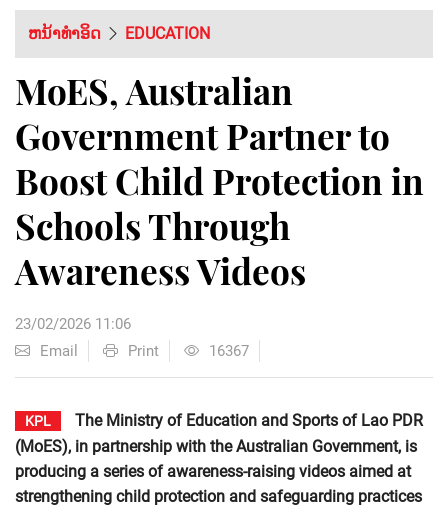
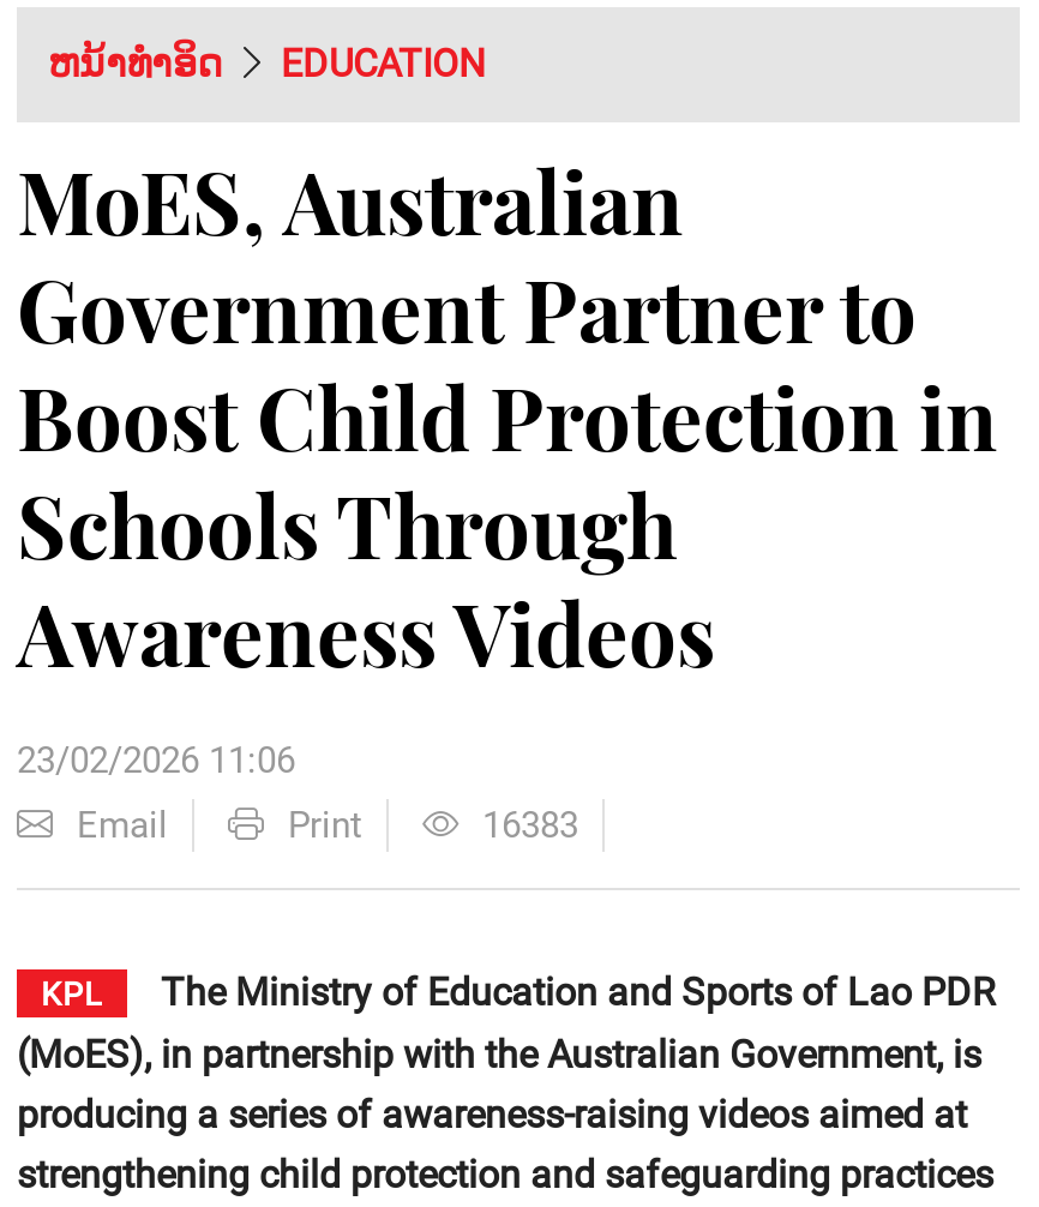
[209,342,249,360] 16367 -> [482,804,578,847] 16383

